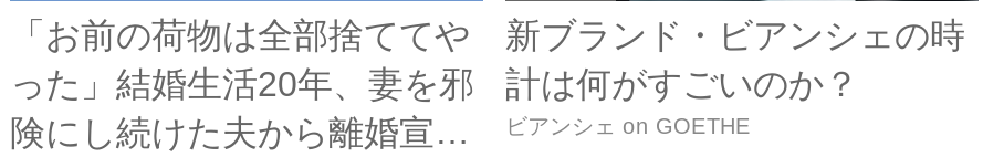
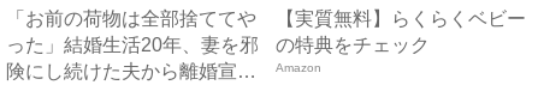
[505,15,965,137] 新ブランド・ビアンシェの時 | 計は何がすごいのか？ | ビアンシェ on GOETHE -> [276,8,526,74] 【実質無料】らくらくベビー | の特典をチェック | Amazon

